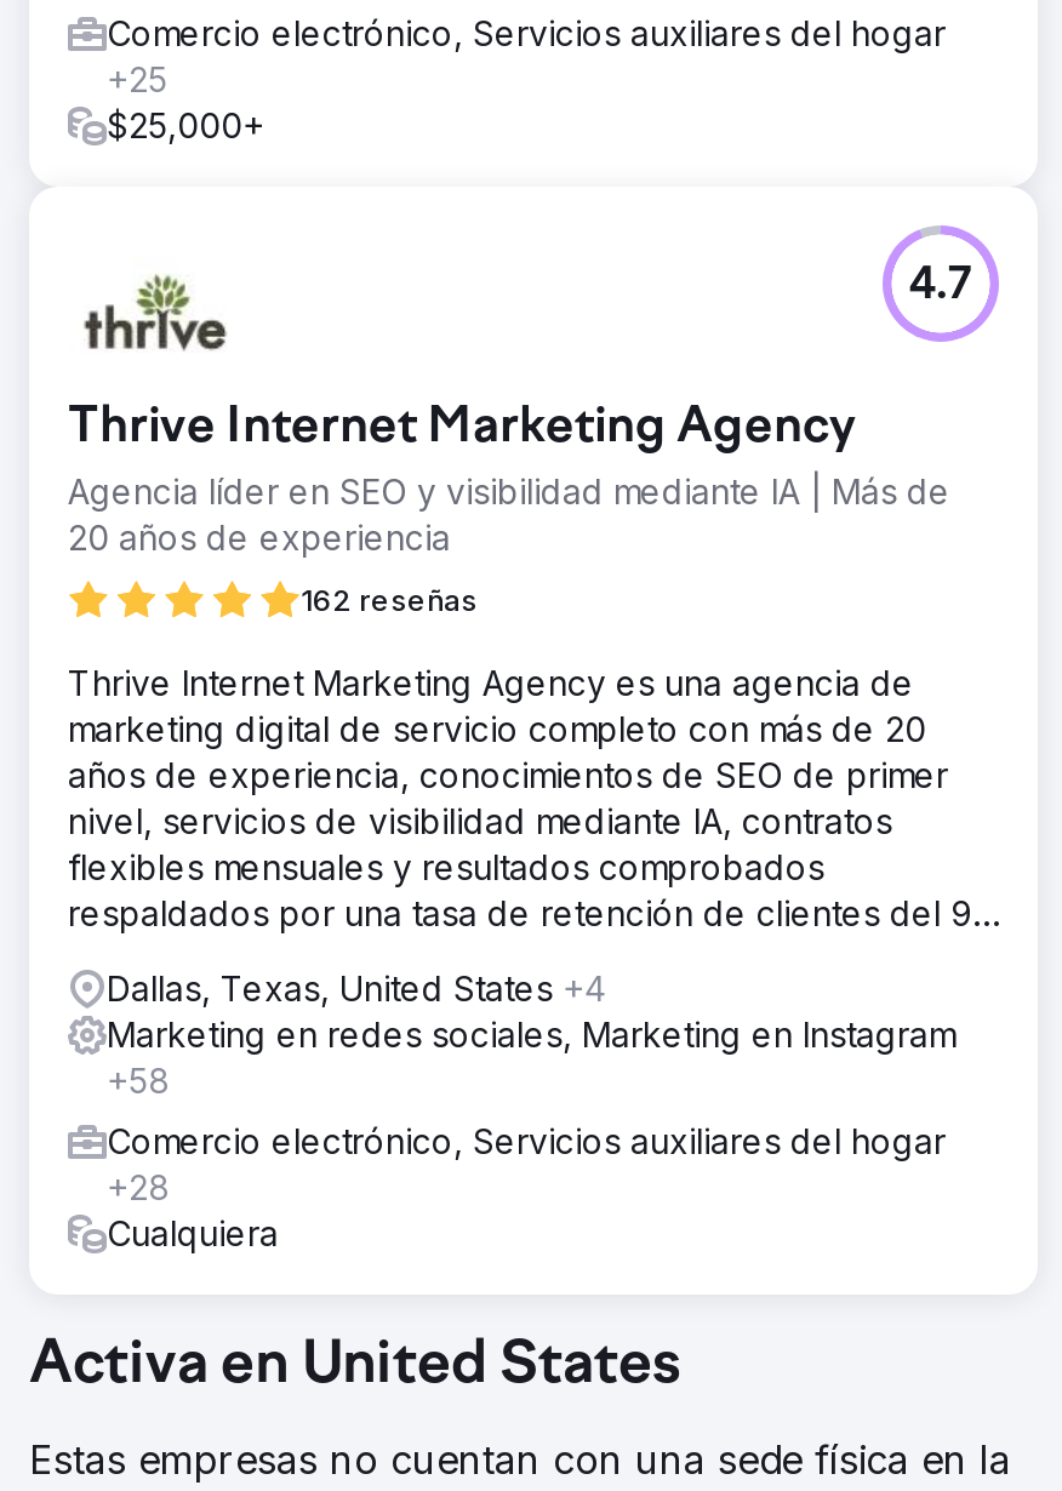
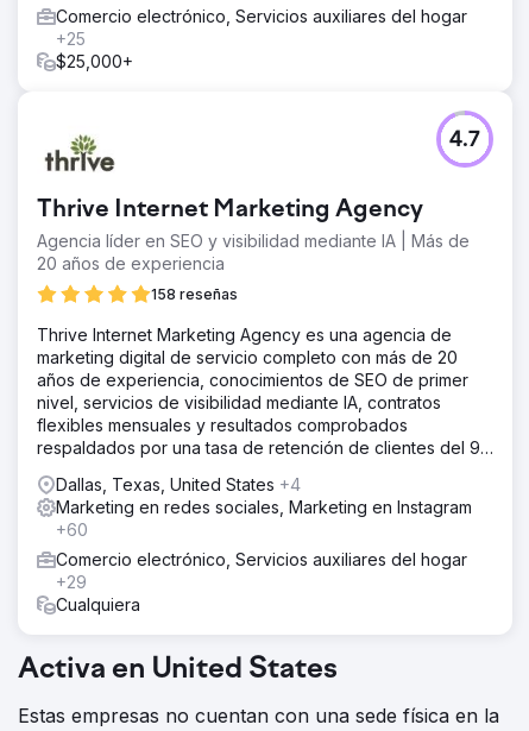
[301,582,478,618] 162 reseñas -> [151,285,238,303] 158 reseñas
[107,1059,170,1101] +58 -> [56,519,88,540] +60
[107,1166,170,1207] +28 -> [56,572,87,592] +29

